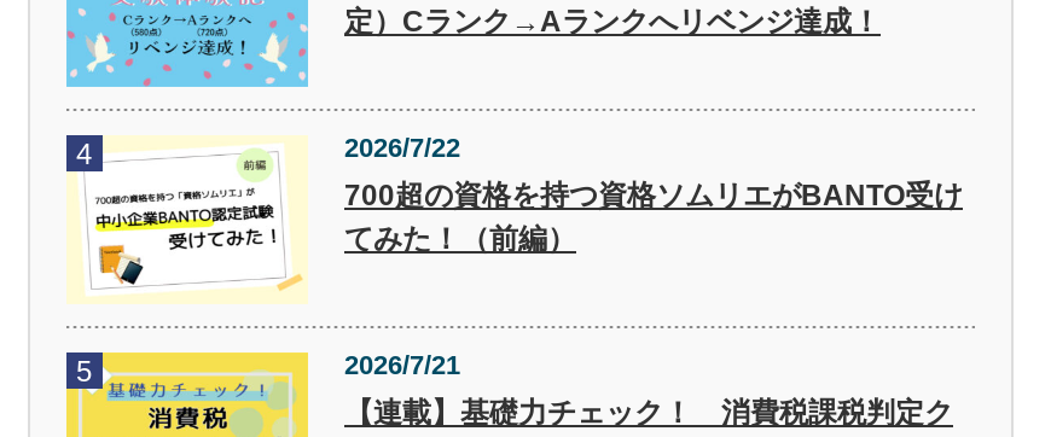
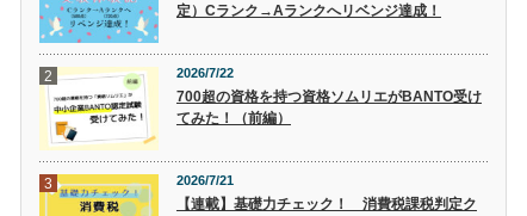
[76,137,93,171] 4 -> [44,68,52,84] 2
[76,354,93,388] 5 -> [44,175,52,192] 3

